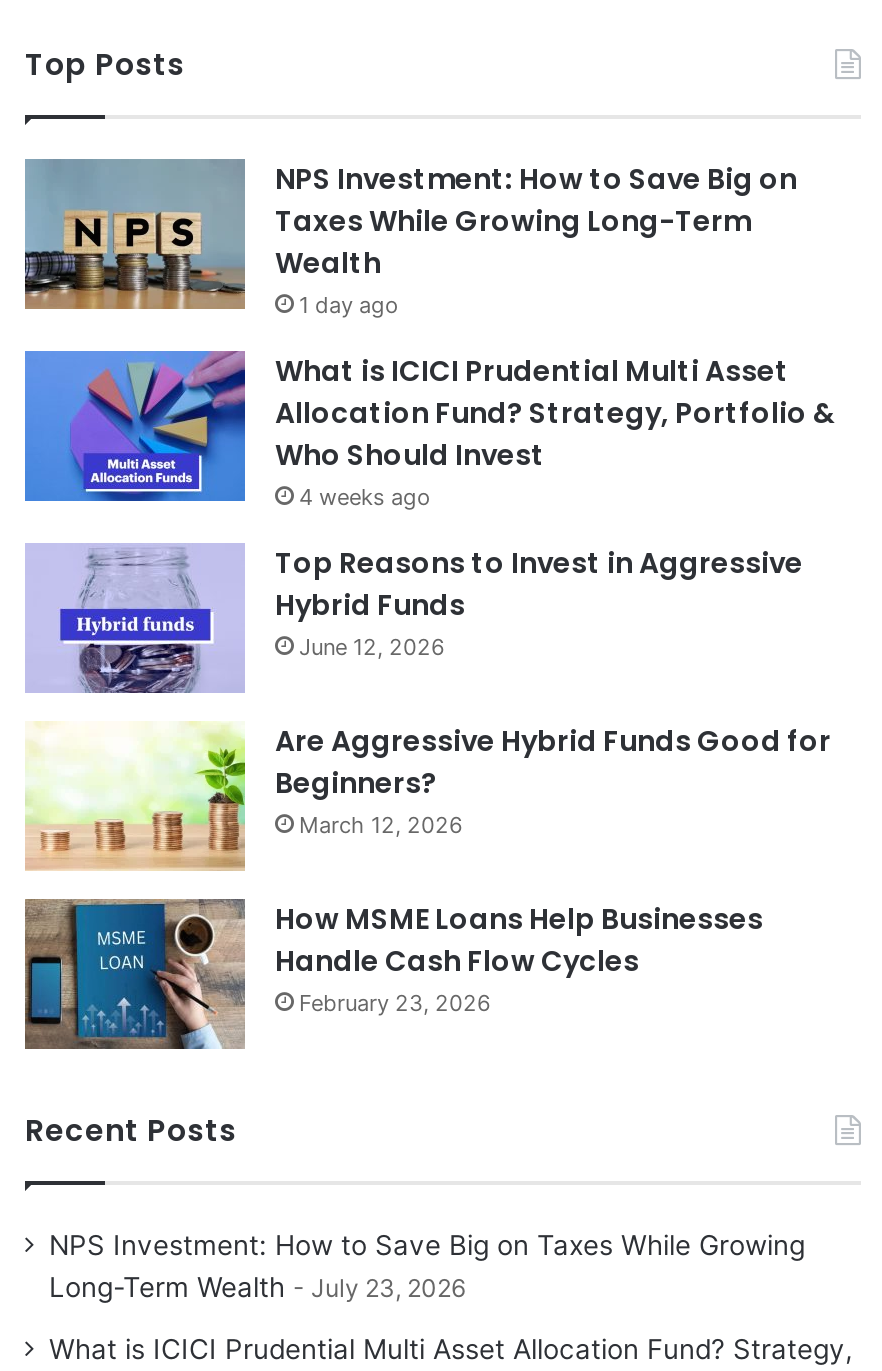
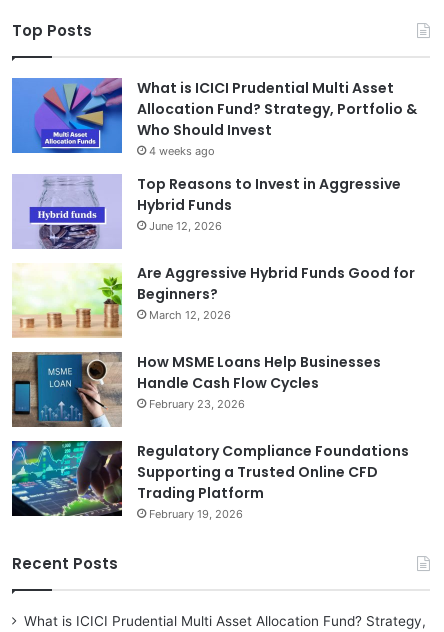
[23,159,797,319] [image] | NPS Investment: How to Save Big on | Taxes While Growing Long-Term | Wealth | 1 day ago -> none
moved [51,349,835,1017] -> [25,77,417,411]: [image] | What is ICICI Prudential Multi Asset | Allocation Fund? Strategy, Portfolio & | ... | Handle Cash Flow Cycles | February 23, 2026
none -> [11,440,409,521] [image] | Regulatory Compliance Foundations | Supporting a Trusted Online CFD | Trading Platform | February 19, 2026
[49,1229,805,1303] NPS Investment: How to Save Big on Taxes While Growing | Long-Term Wealth | July 23, 2026 -> none

